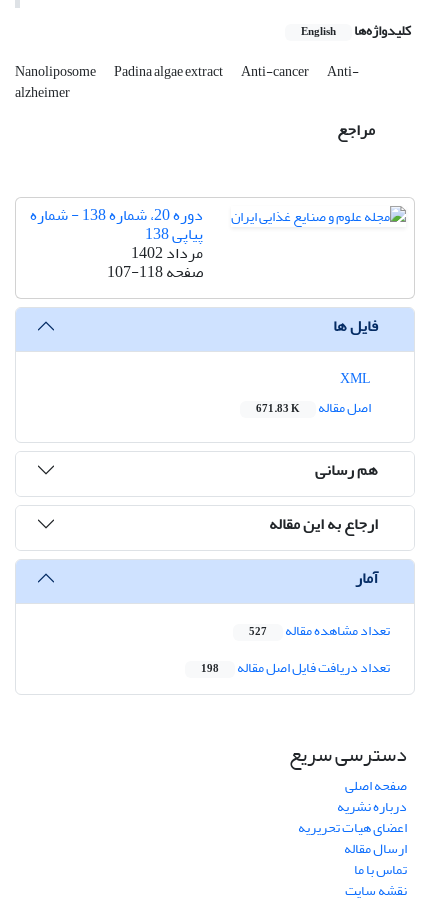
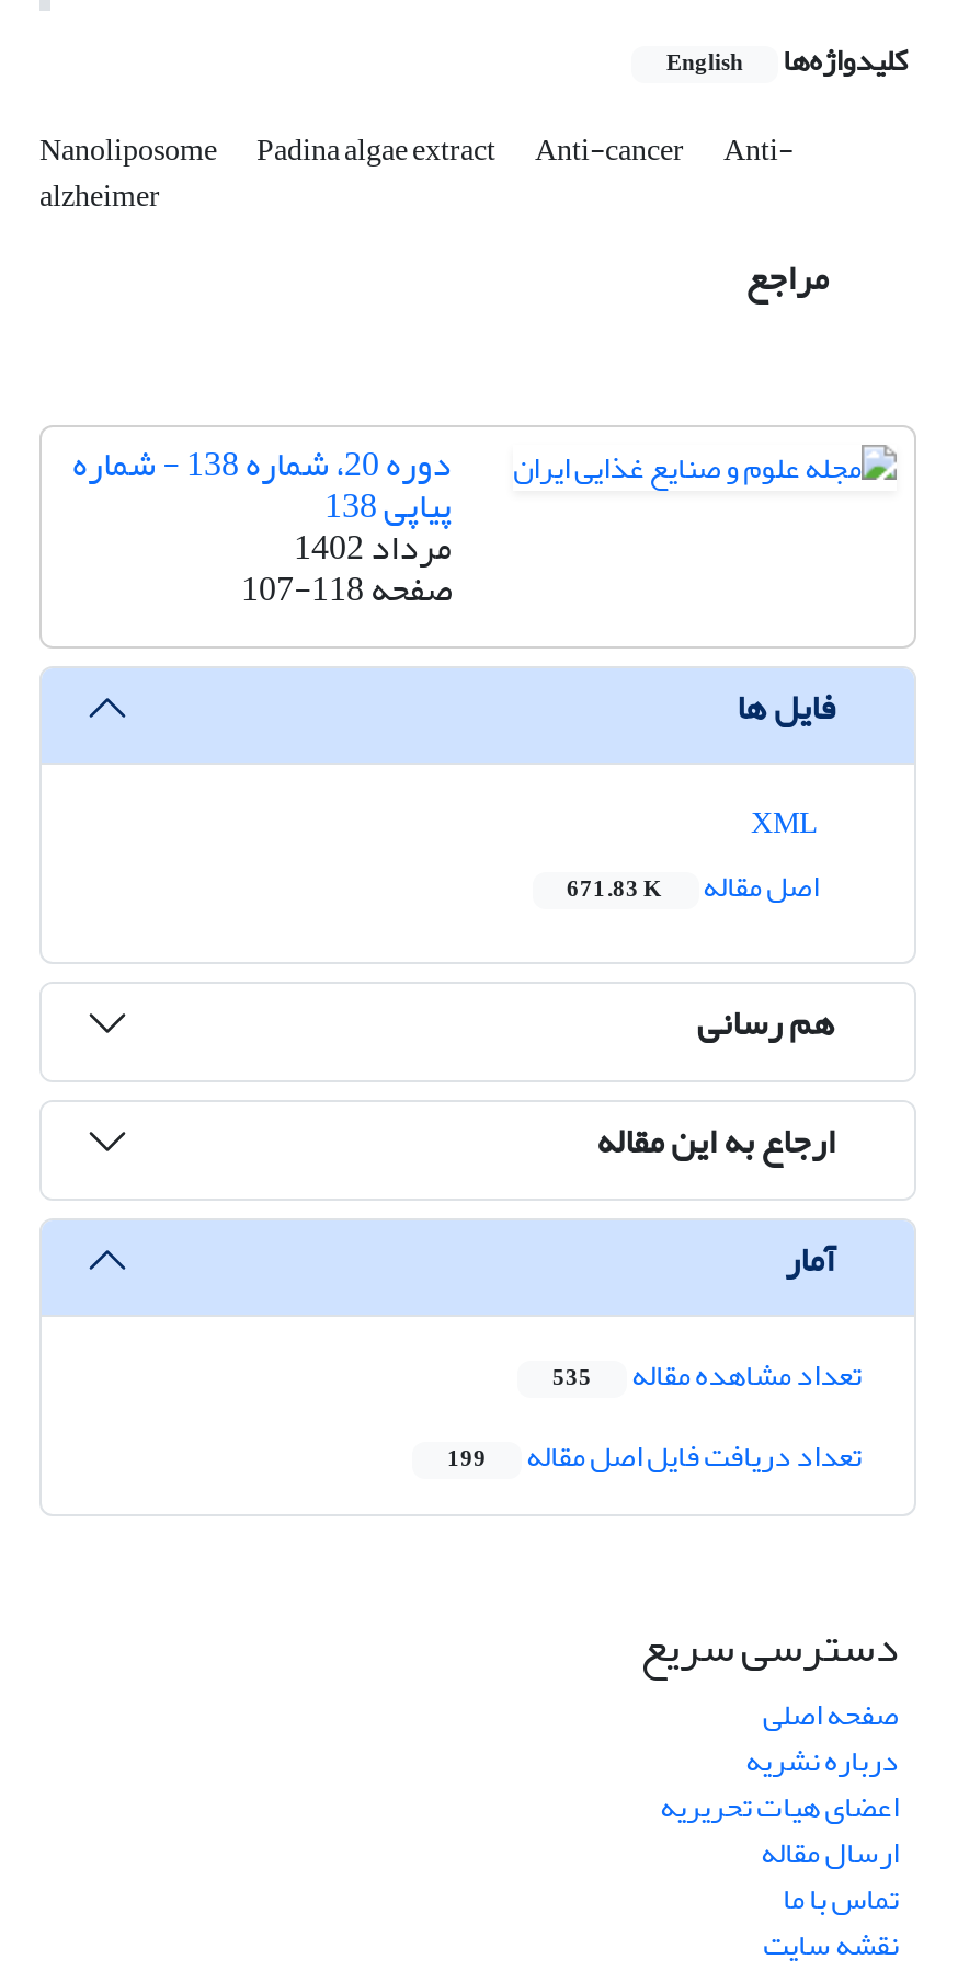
[249,617,390,644] تعداد مشاهده مقاله 527 -> [552,1346,862,1405] تعداد مشاهده مقاله 535
[201,654,390,681] تعداد دریافت فایل اصل مقاله 198 -> [447,1427,862,1486] تعداد دریافت فایل اصل مقاله 199

